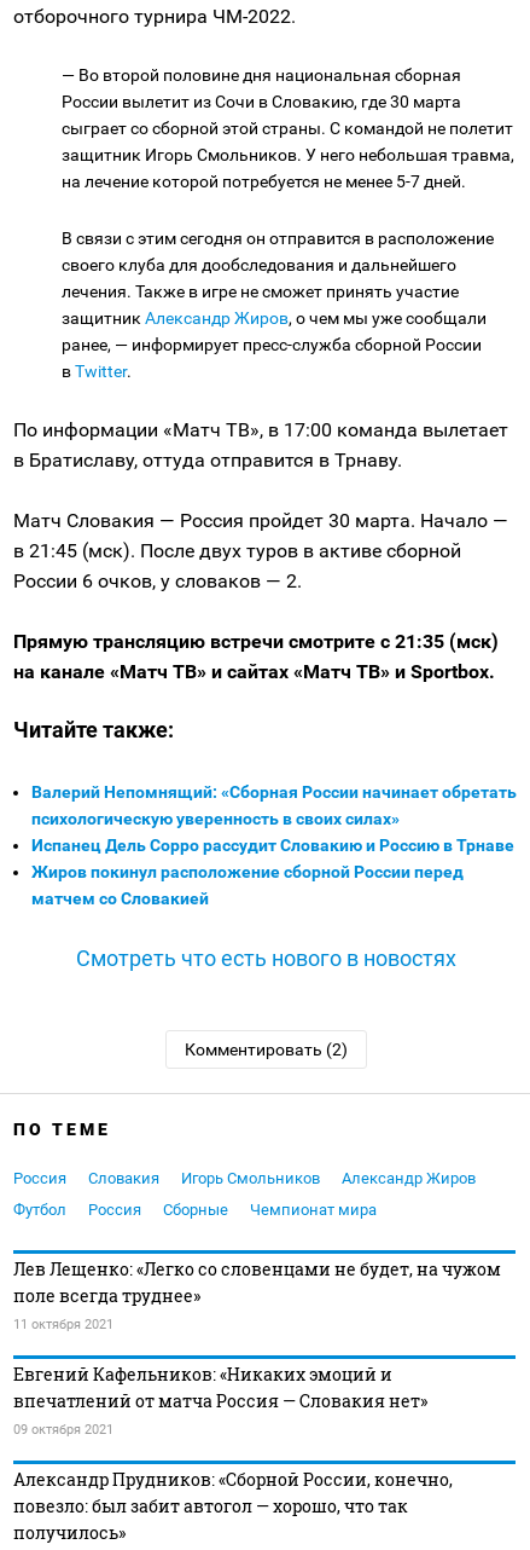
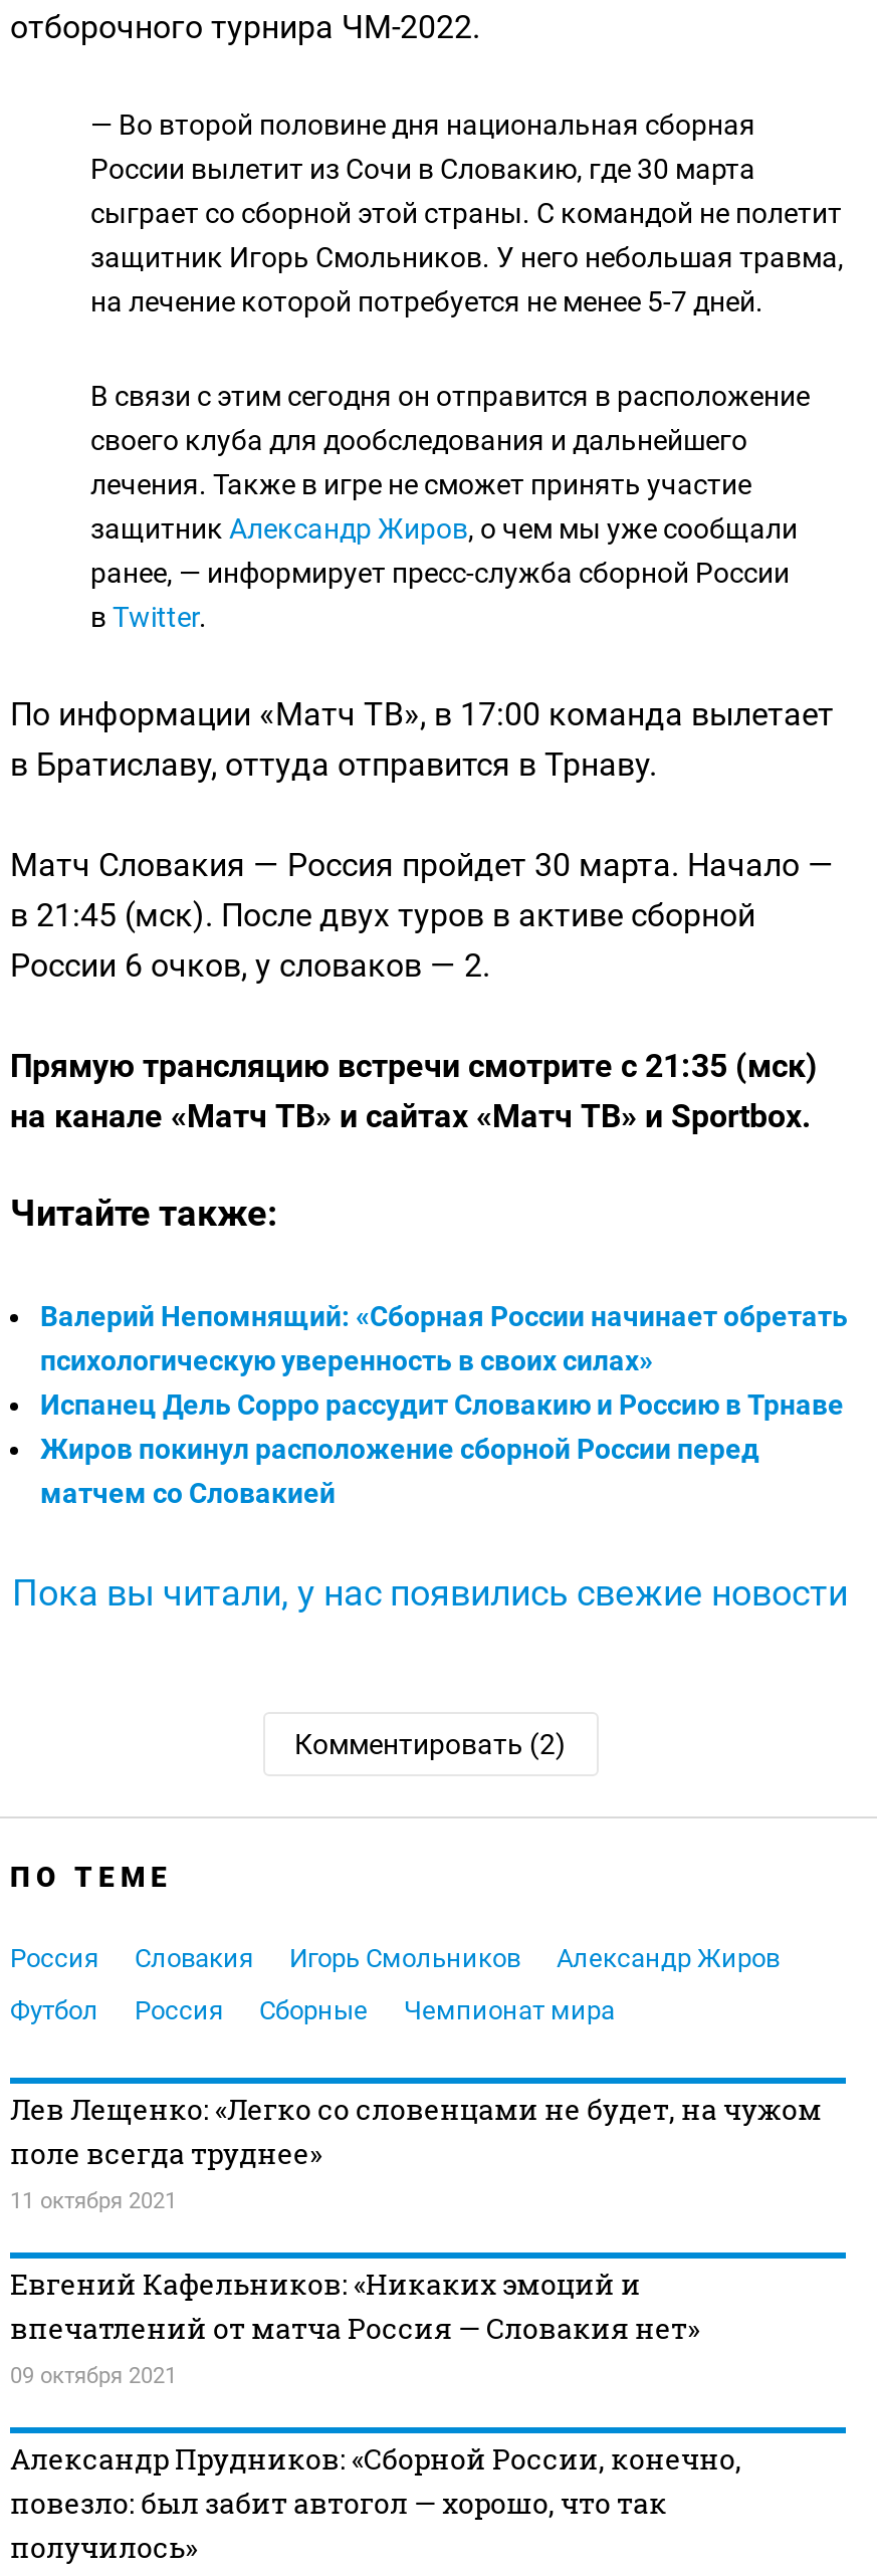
[75,946,456,971] Смотреть что есть нового в новостях -> [12,1572,848,1614] Пока вы читали, у нас появились свежие новости

